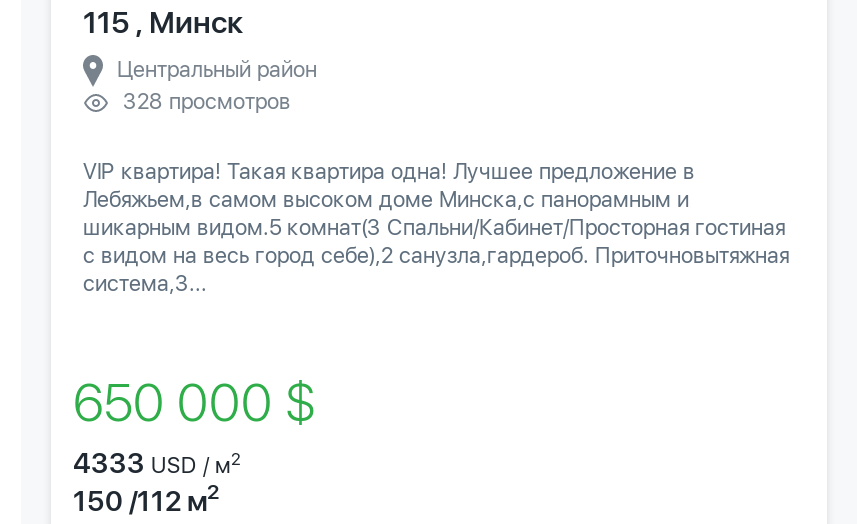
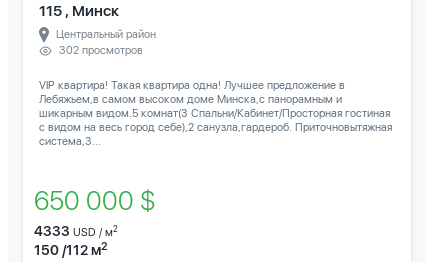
[123,88,291,114] 328 просмотров -> [59,44,143,57] 302 просмотров

